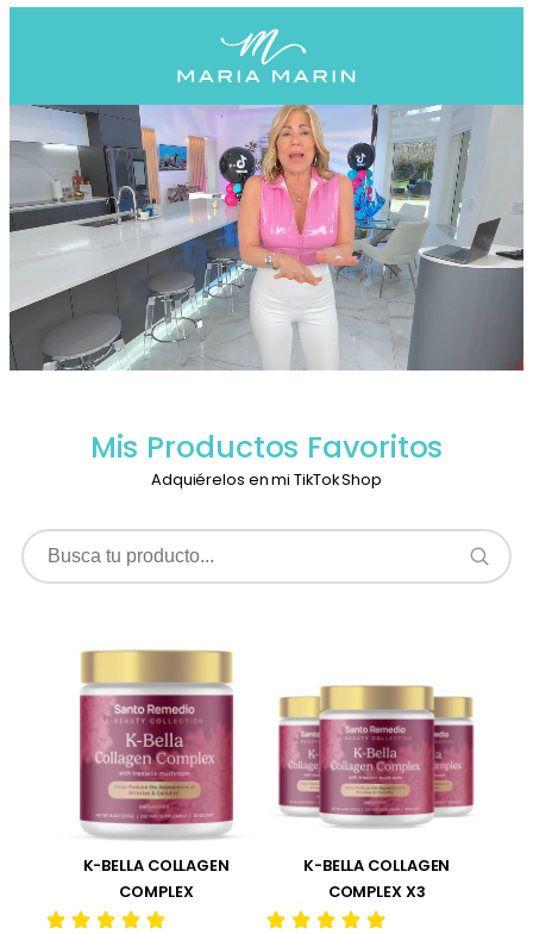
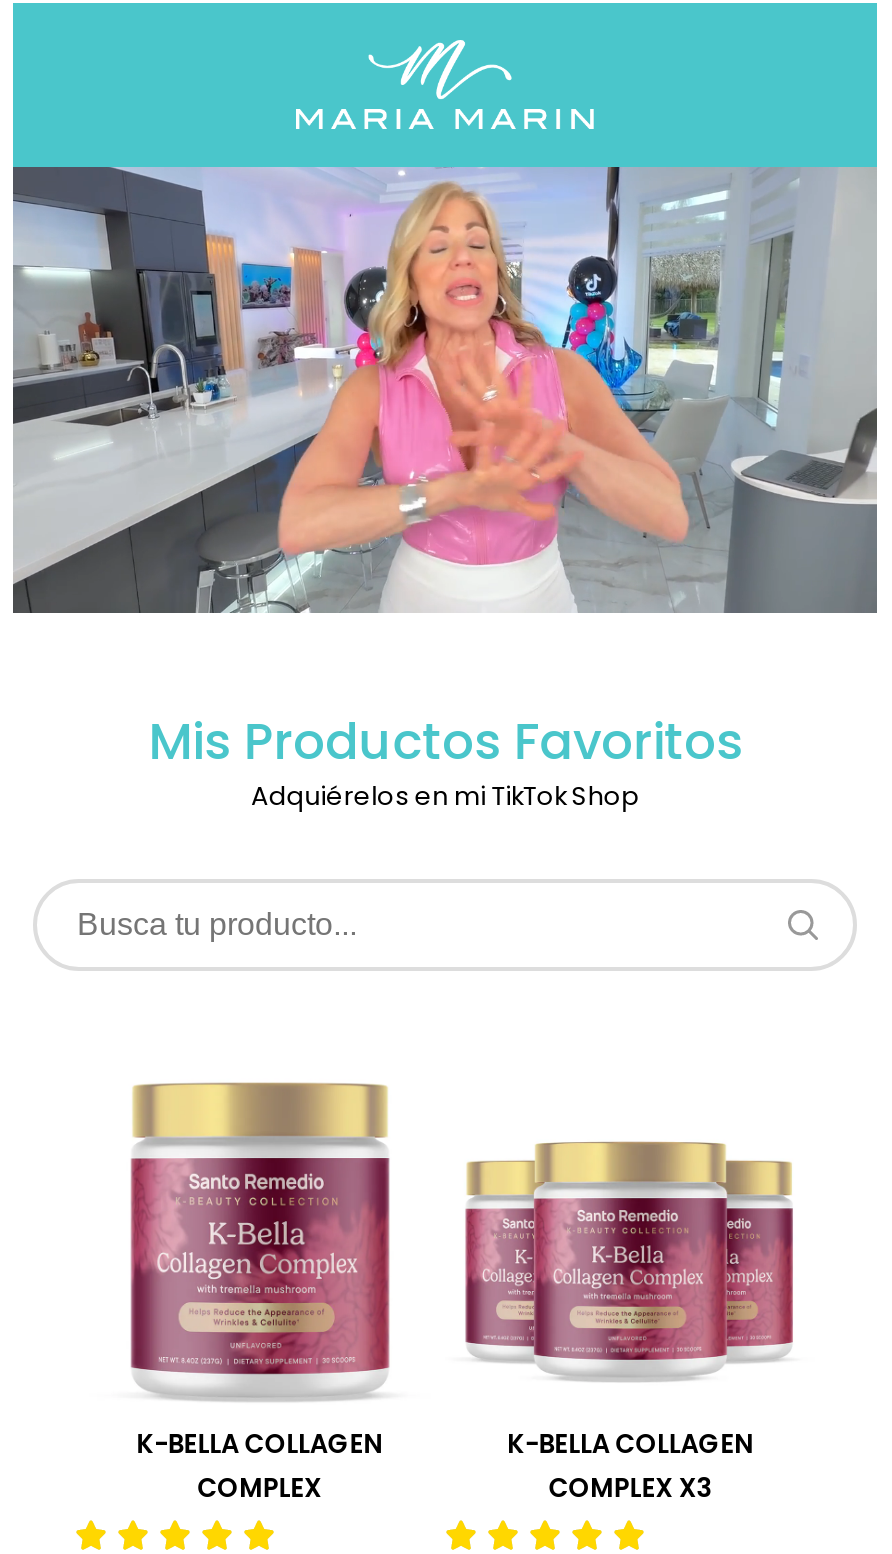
[10,104,525,371] [image] -> [13,165,877,615] [image]

